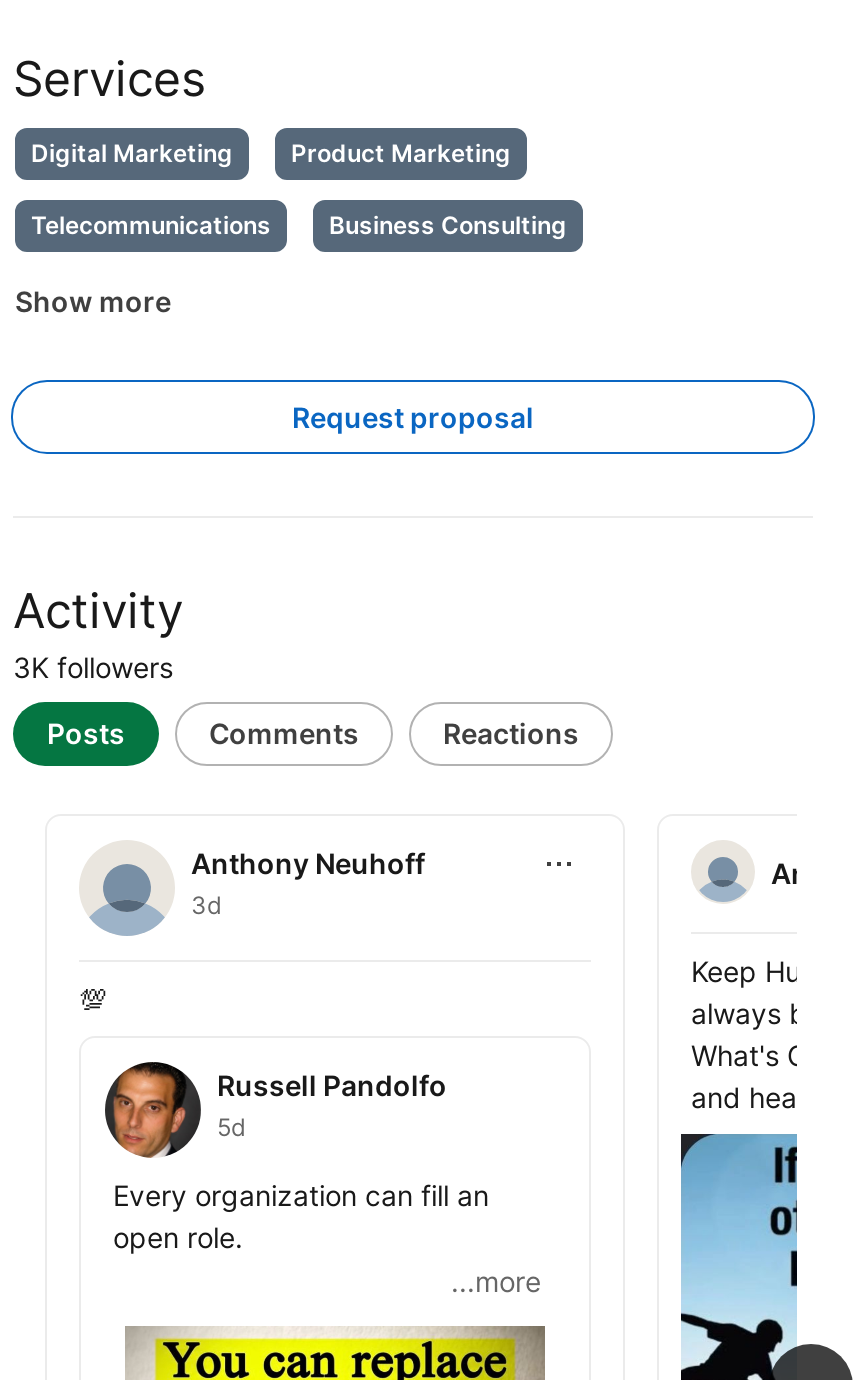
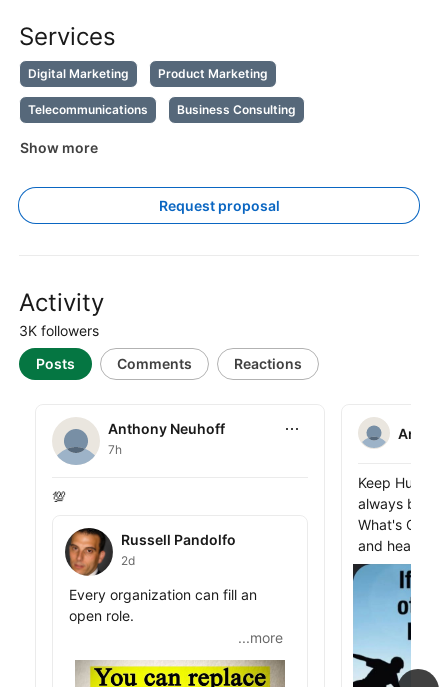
[191,890,221,920] 3d -> [108,442,122,457] 7h
[217,1112,245,1142] 5d -> [121,553,135,568] 2d

